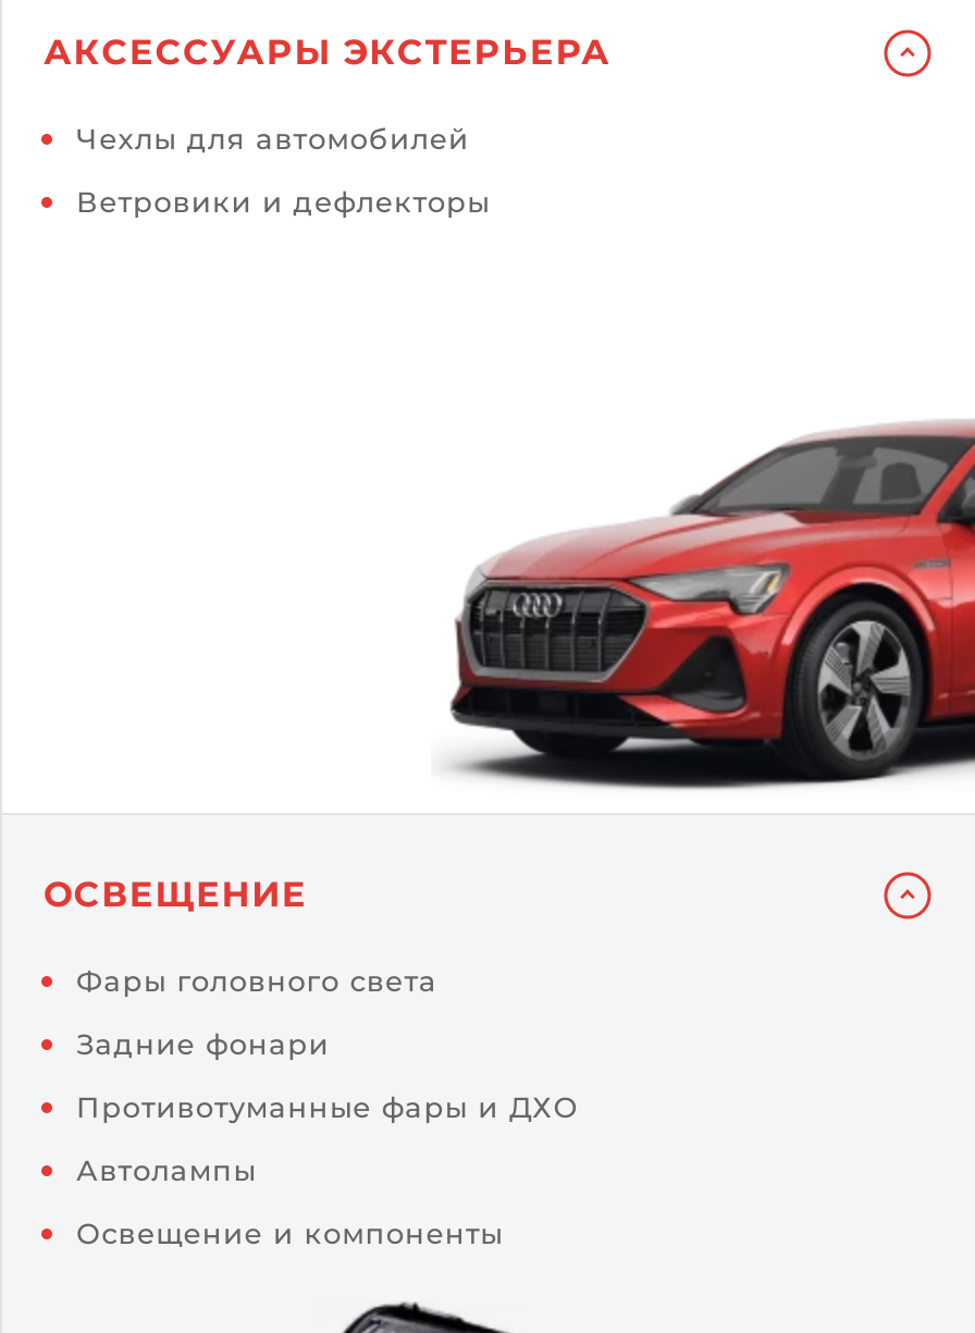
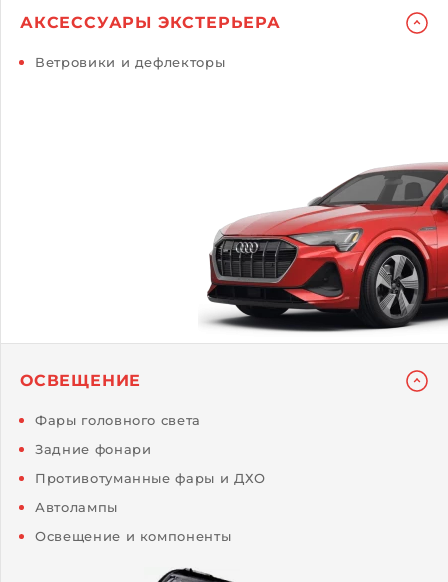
[76,121,469,156] Чехлы для автомобилей -> none

